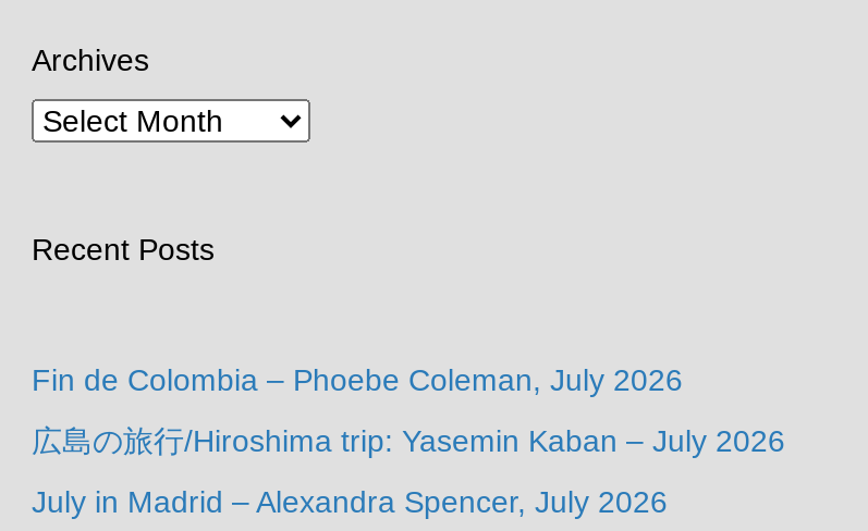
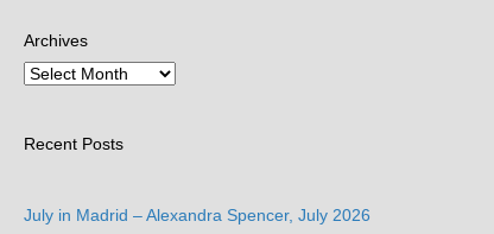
[32,363,785,459] Fin de Colombia – Phoebe Coleman, July 2026 | 広島の旅行/Hiroshima trip: Yasemin Kaban – July 2026 -> none

